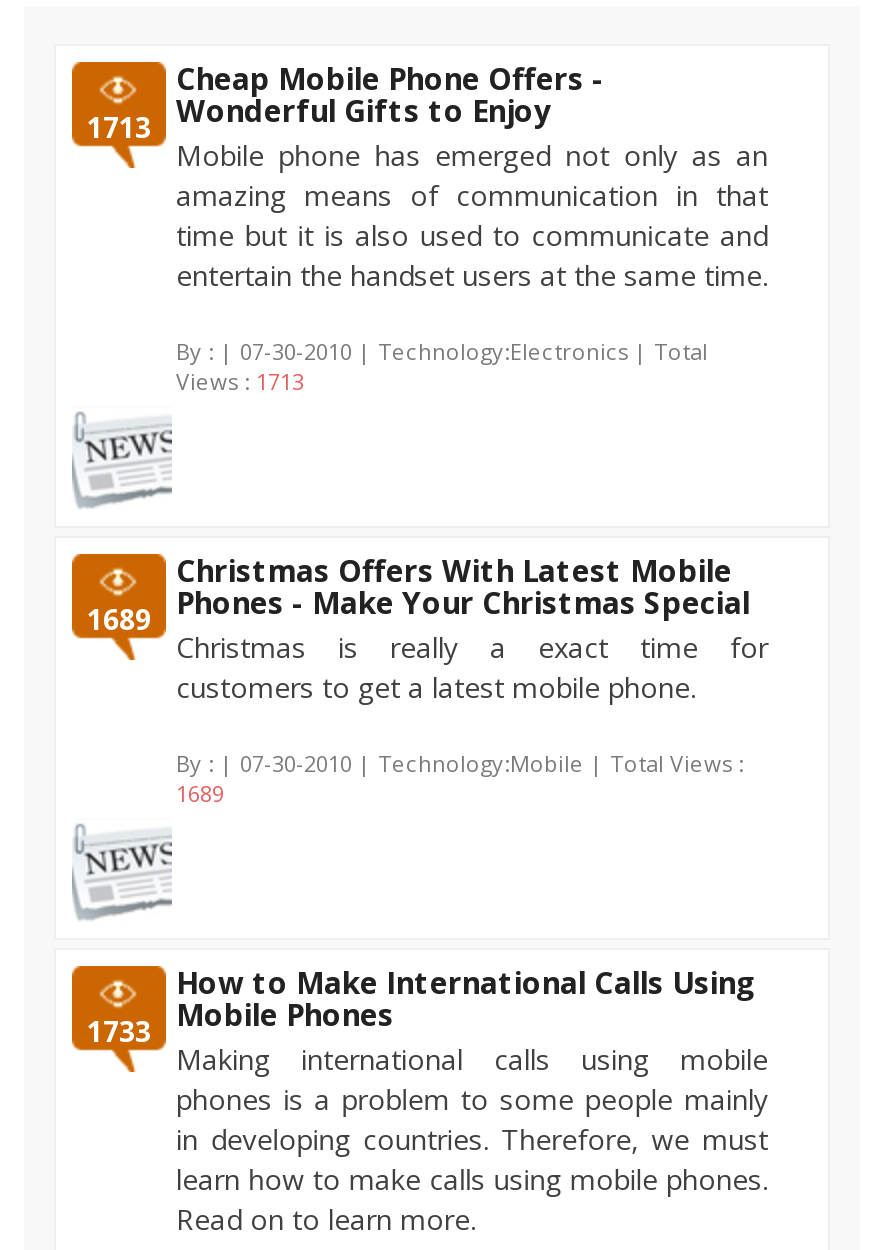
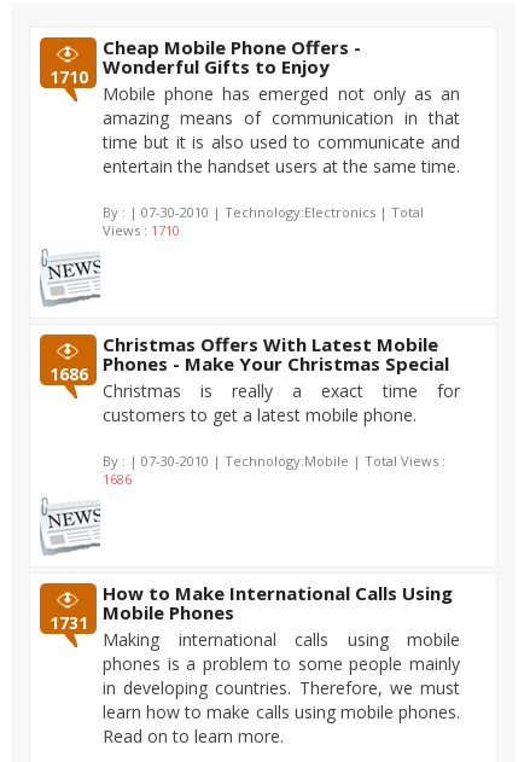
[87,90,552,146] 1713 Wonderful Gifts to Enjoy -> [49,54,330,88] 1710 Wonderful Gifts to Enjoy
[176,366,304,396] Views : 1713 -> [103,221,180,239] Views : 1710
[87,582,750,638] 1689 Phones - Make Your Christmas Special -> [49,351,449,385] 1686 Phones - Make Your Christmas Special
[176,778,224,808] 1689 -> [103,470,132,488] 1686
[87,994,394,1050] 1733 Mobile Phones -> [49,600,234,634] 1731 Mobile Phones

